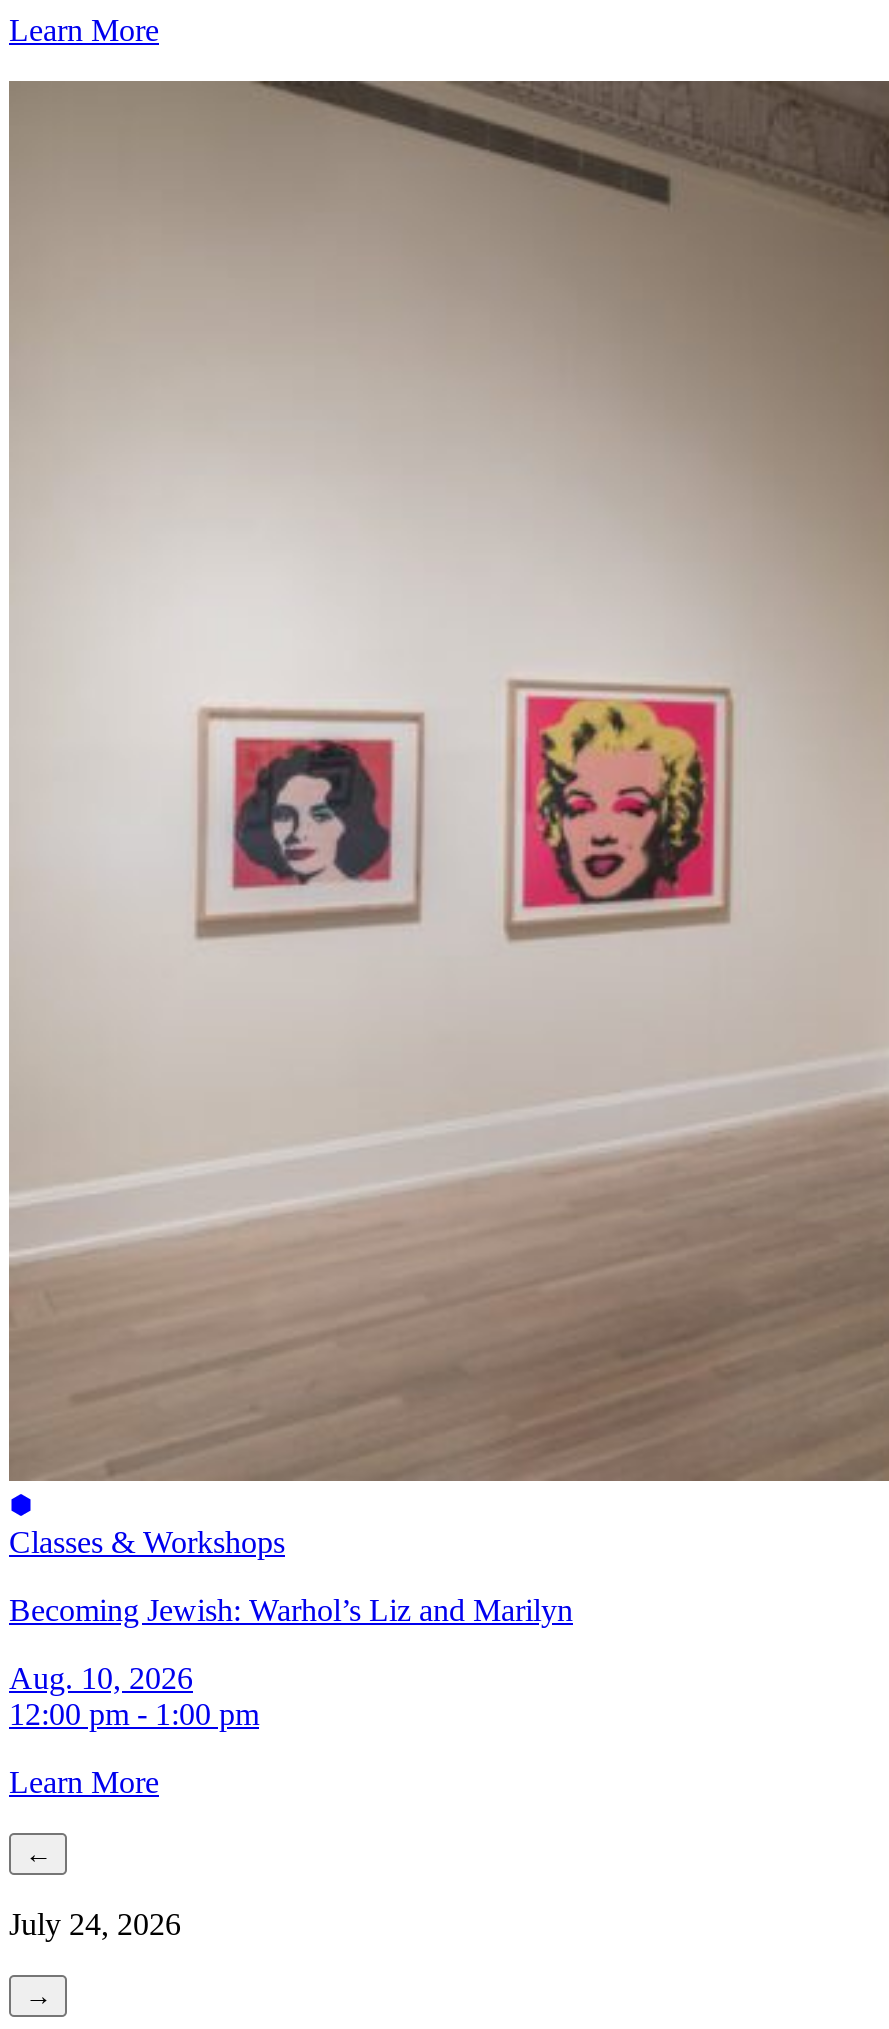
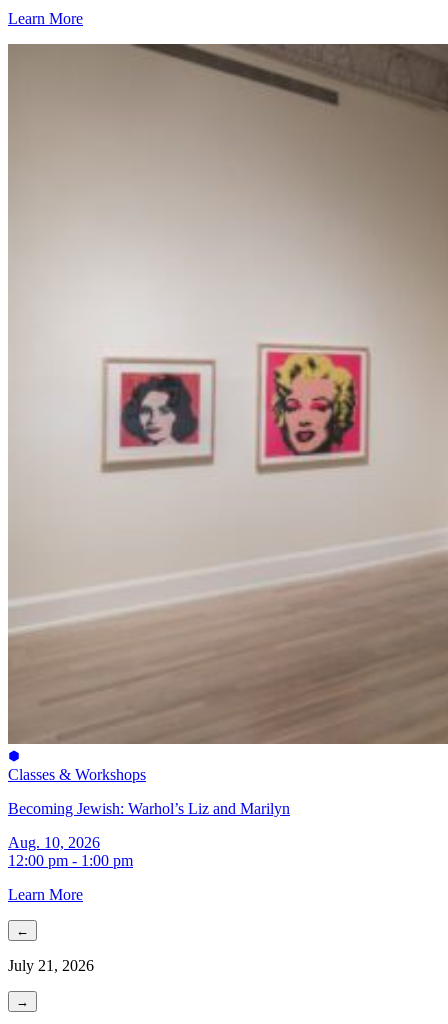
[9,1907,181,1941] July 24, 2026 -> [8,957,94,974] July 21, 2026

